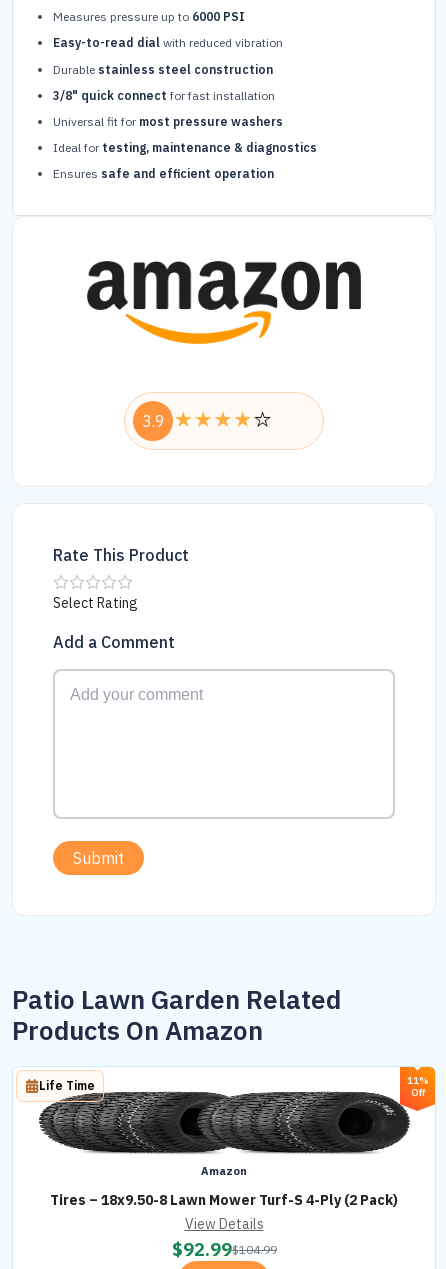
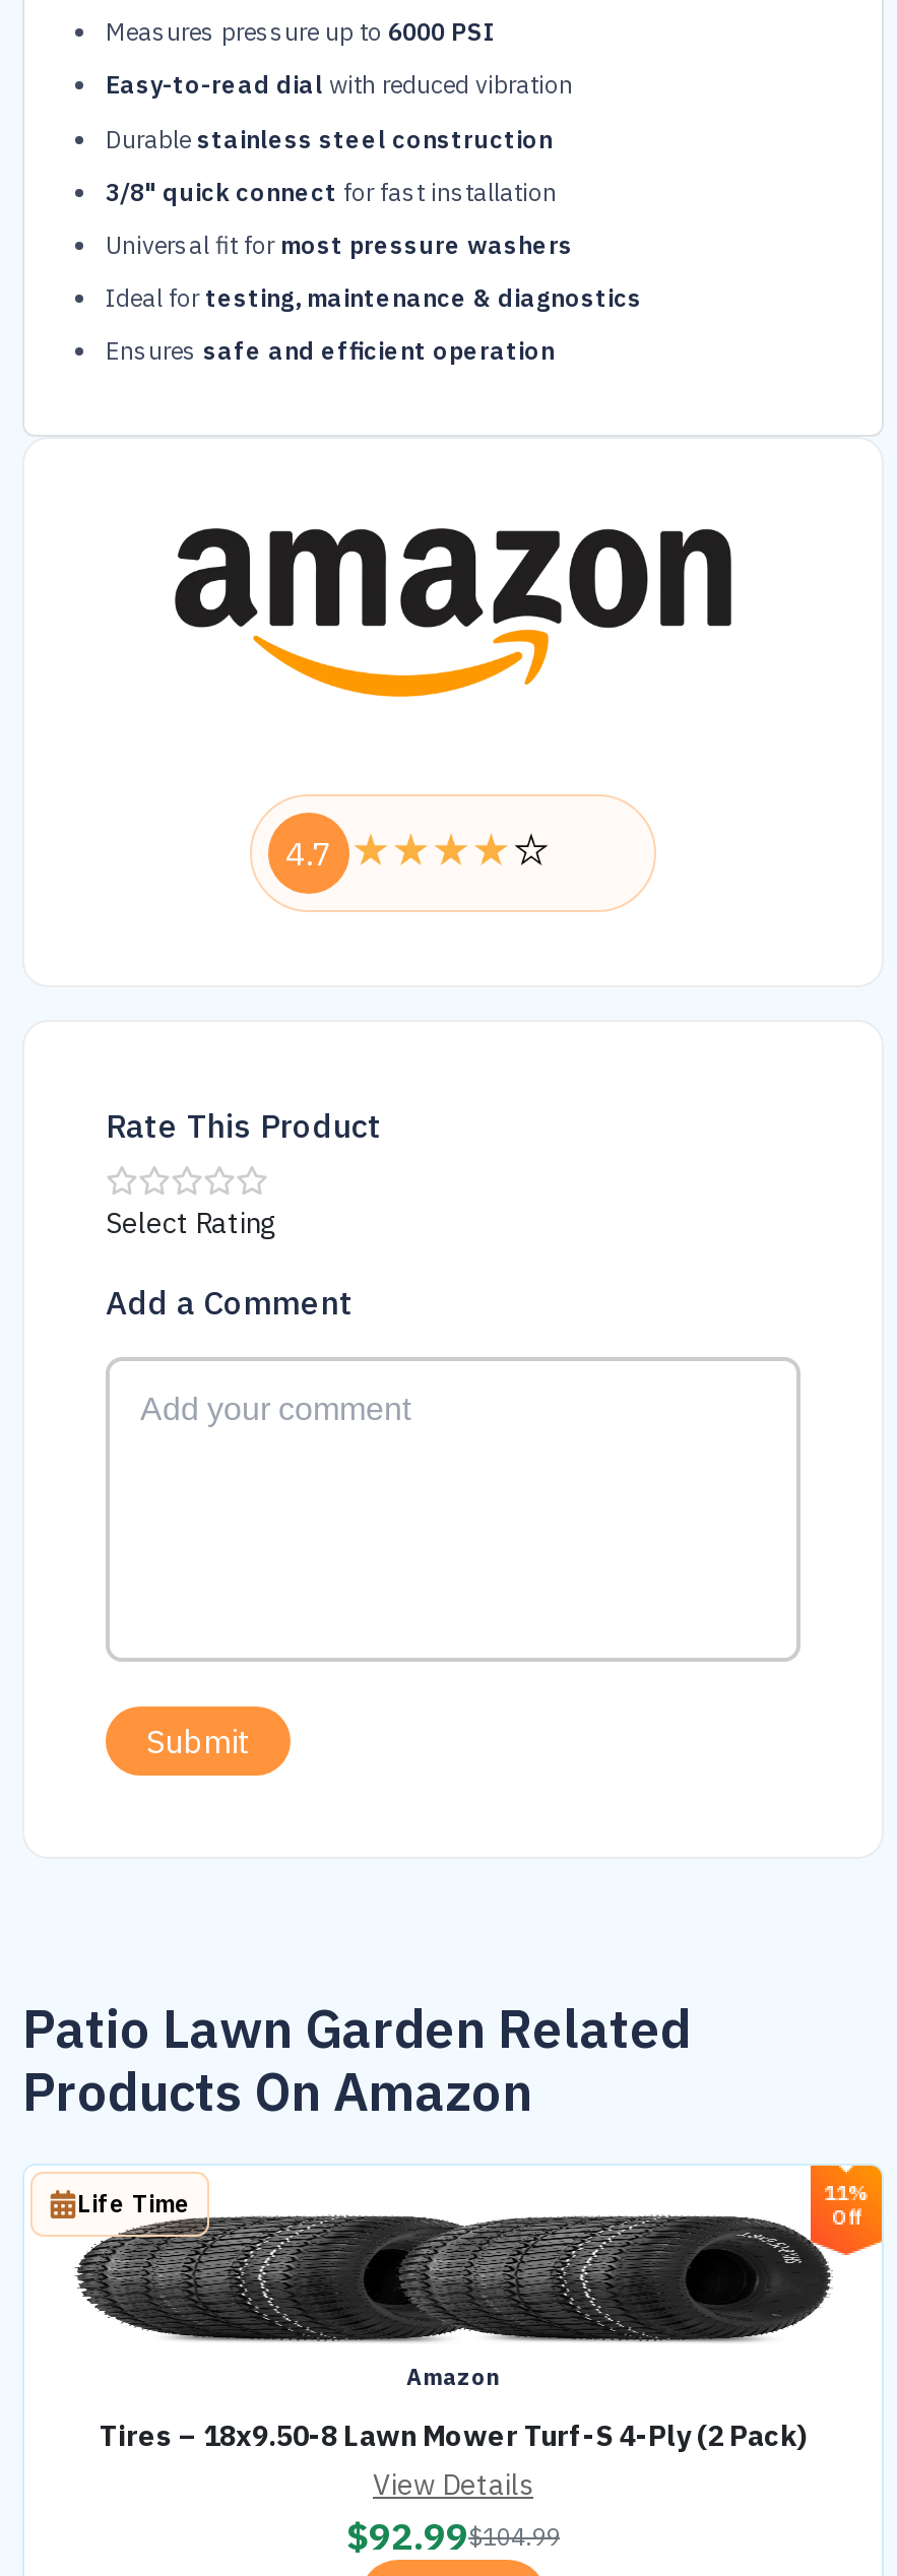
[141,411,164,431] 3.9 -> [285,833,332,874] 4.7

